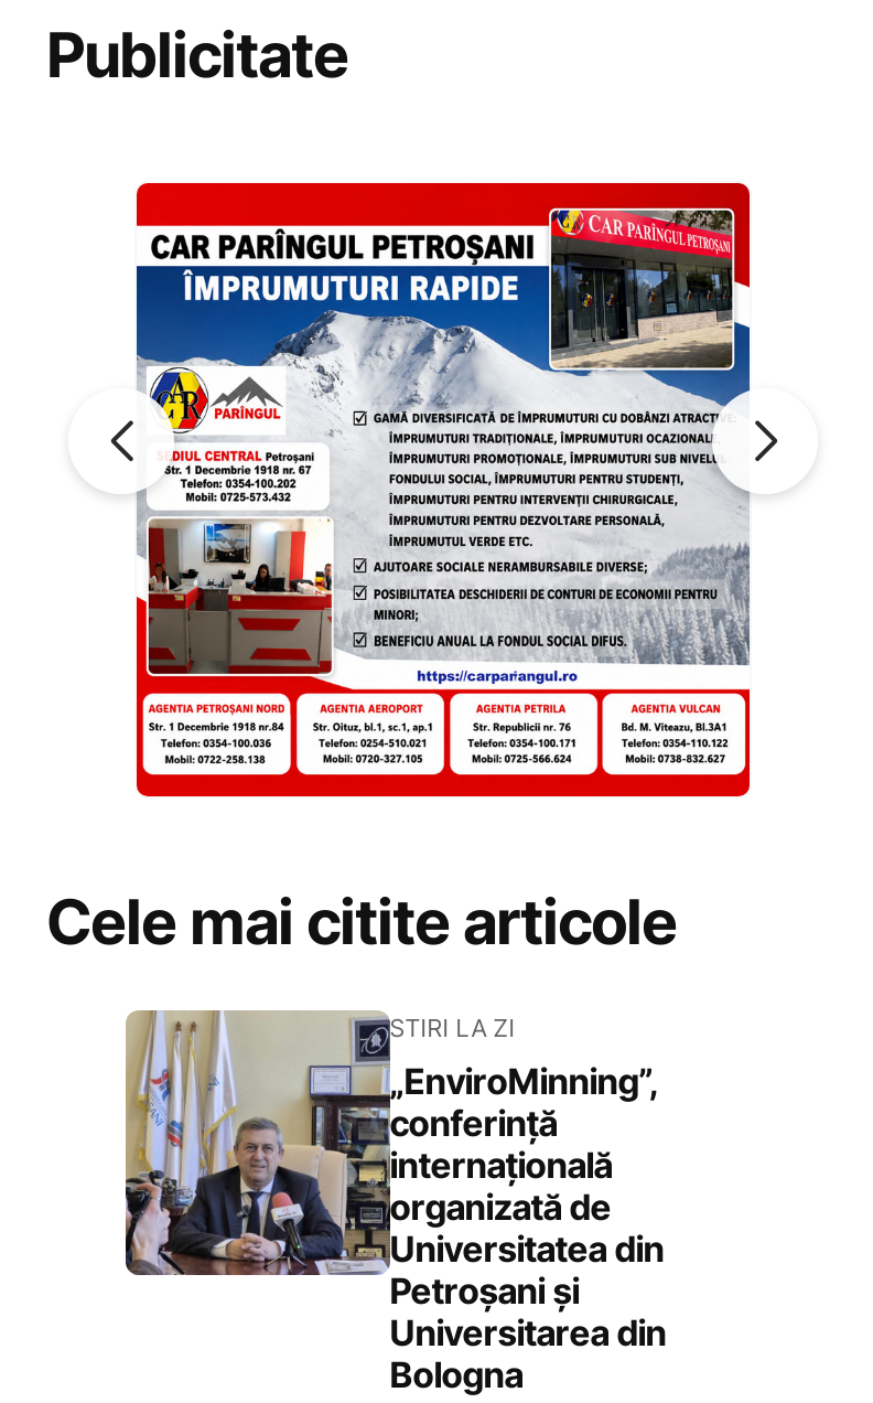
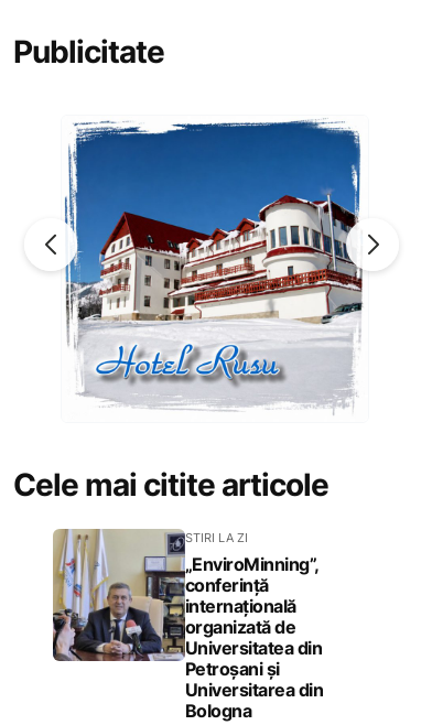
[134,181,752,799] [image] -> [58,116,365,422] [image]

